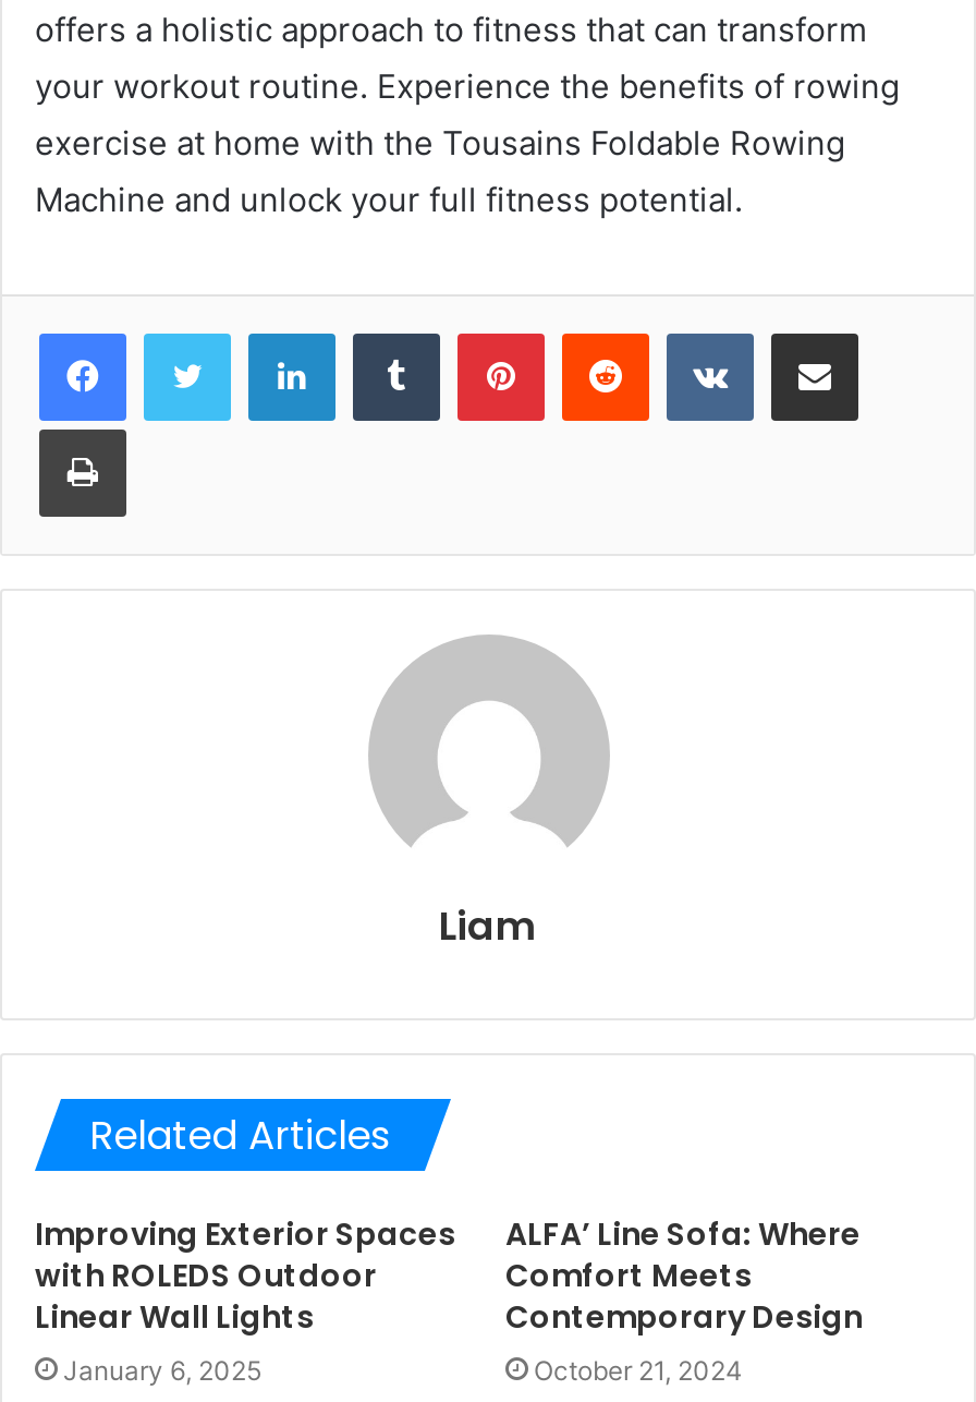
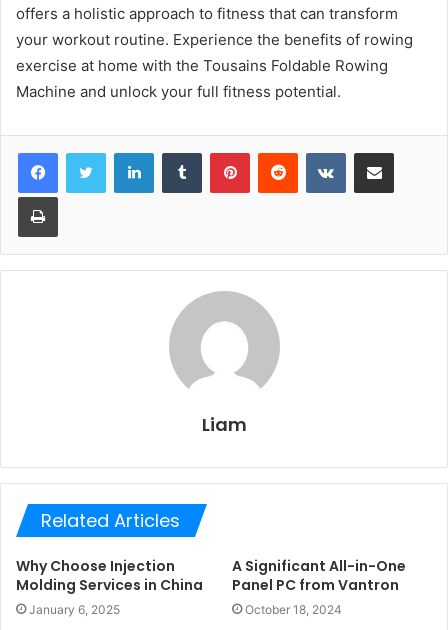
[35,1212,455,1339] Improving Exterior Spaces | with ROLEDS Outdoor | Linear Wall Lights -> [16,556,203,595] Why Choose Injection | Molding Services in China
[505,1212,863,1387] ALFA’ Line Sofa: Where | Comfort Meets | Contemporary Design | October 21, 2024 -> [232,556,406,617] A Significant All-in-One | Panel PC from Vantron | October 18, 2024

